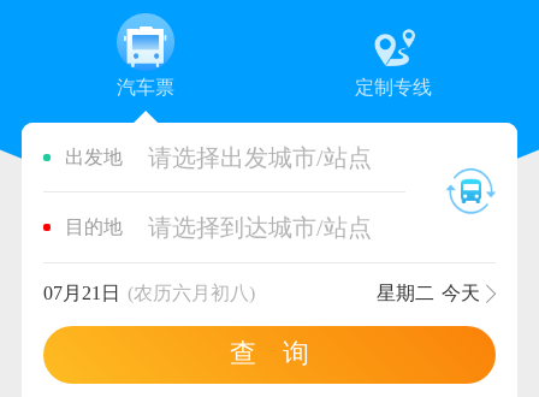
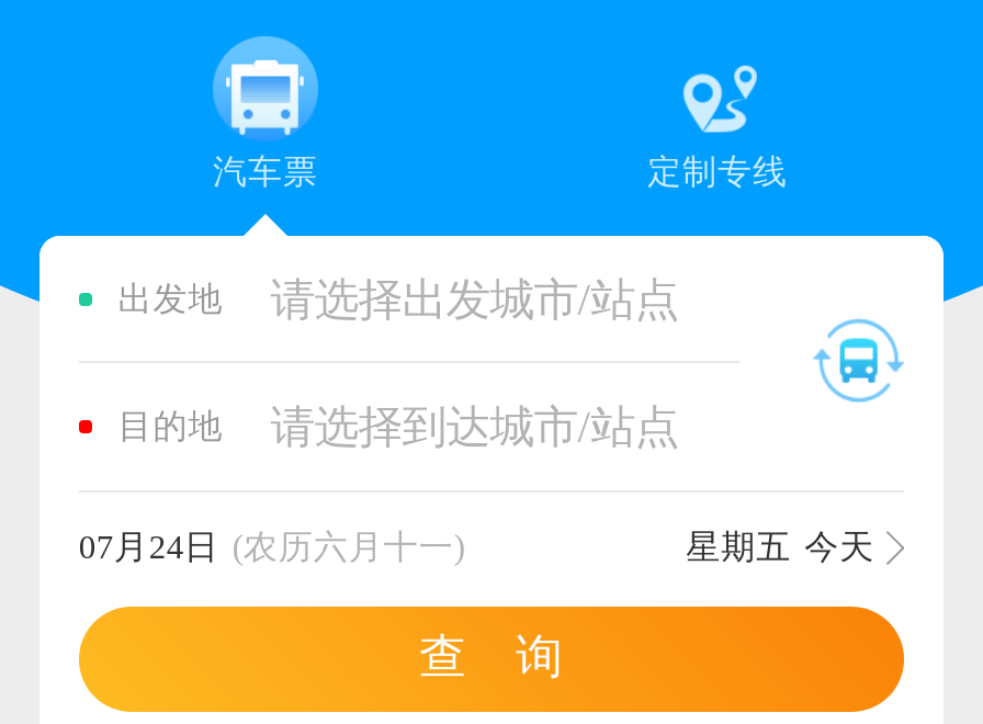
[43,283,255,304] 07月21日 (农历六月初八) -> [79,529,465,566] 07月24日 (农历六月十一)
[376,283,480,304] 星期二 今天 -> [686,529,875,566] 星期五 今天

